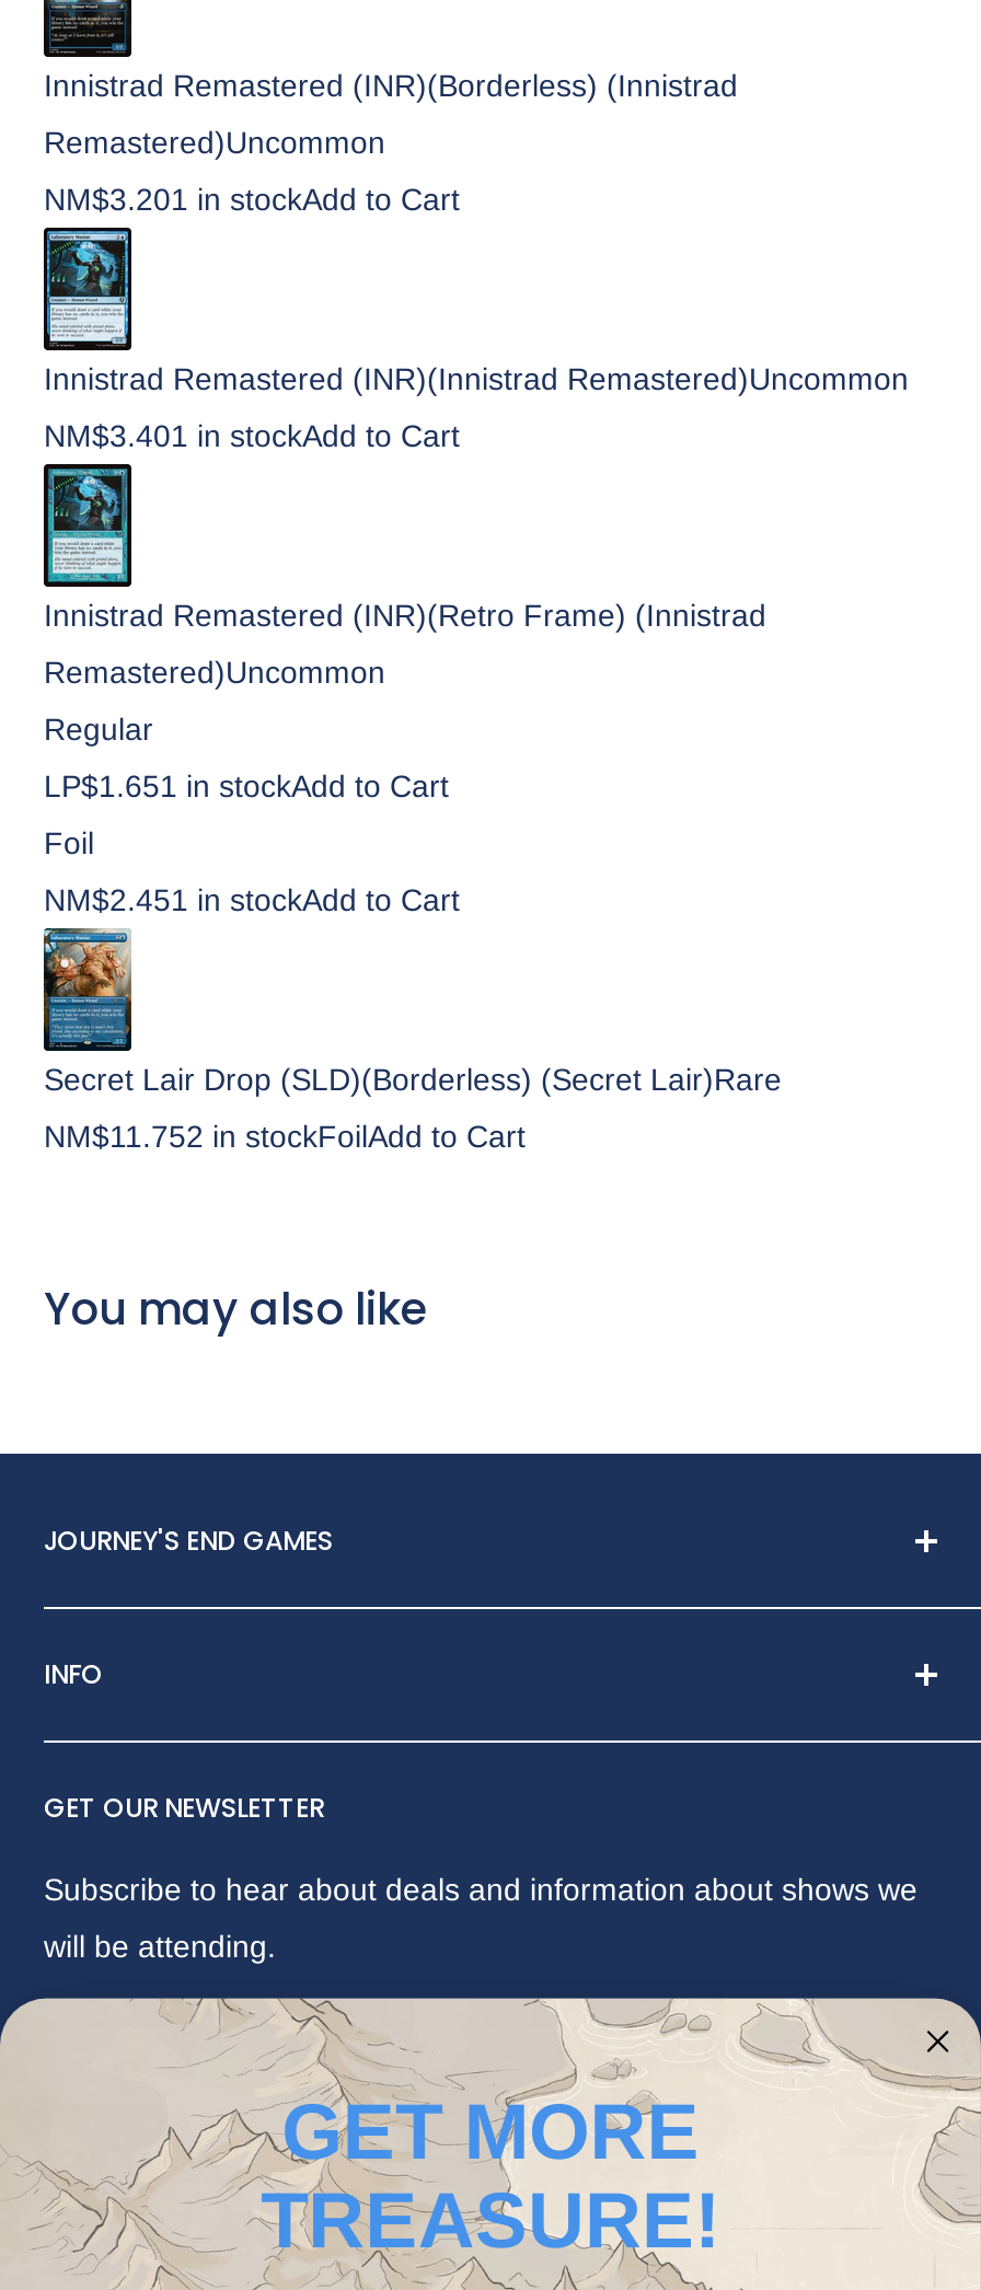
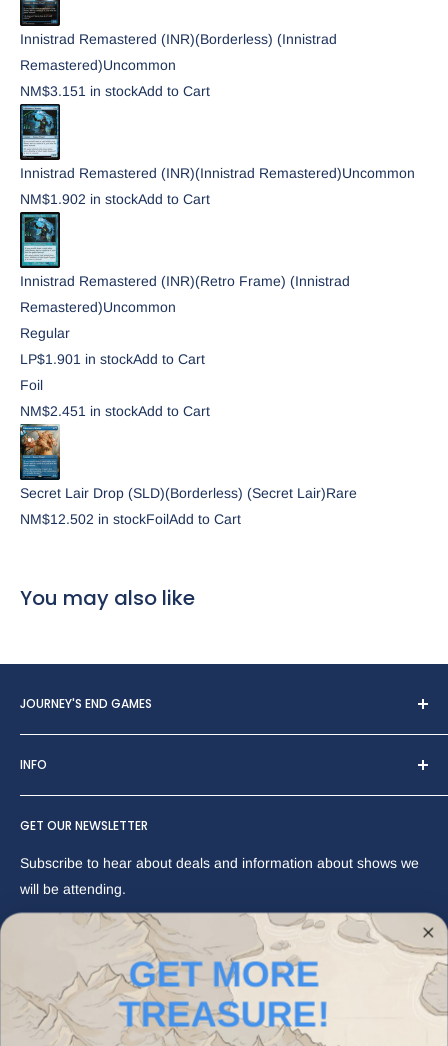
[44,181,460,216] NM$3.201 in stockAdd to Cart -> [20,83,210,99] NM$3.151 in stockAdd to Cart
[44,418,460,453] NM$3.401 in stockAdd to Cart -> [20,191,210,207] NM$1.902 in stockAdd to Cart
[44,768,449,803] LP$1.651 in stockAdd to Cart -> [20,351,205,367] LP$1.901 in stockAdd to Cart
[44,1118,526,1153] NM$11.752 in stockFoilAdd to Cart -> [20,511,241,527] NM$12.502 in stockFoilAdd to Cart

